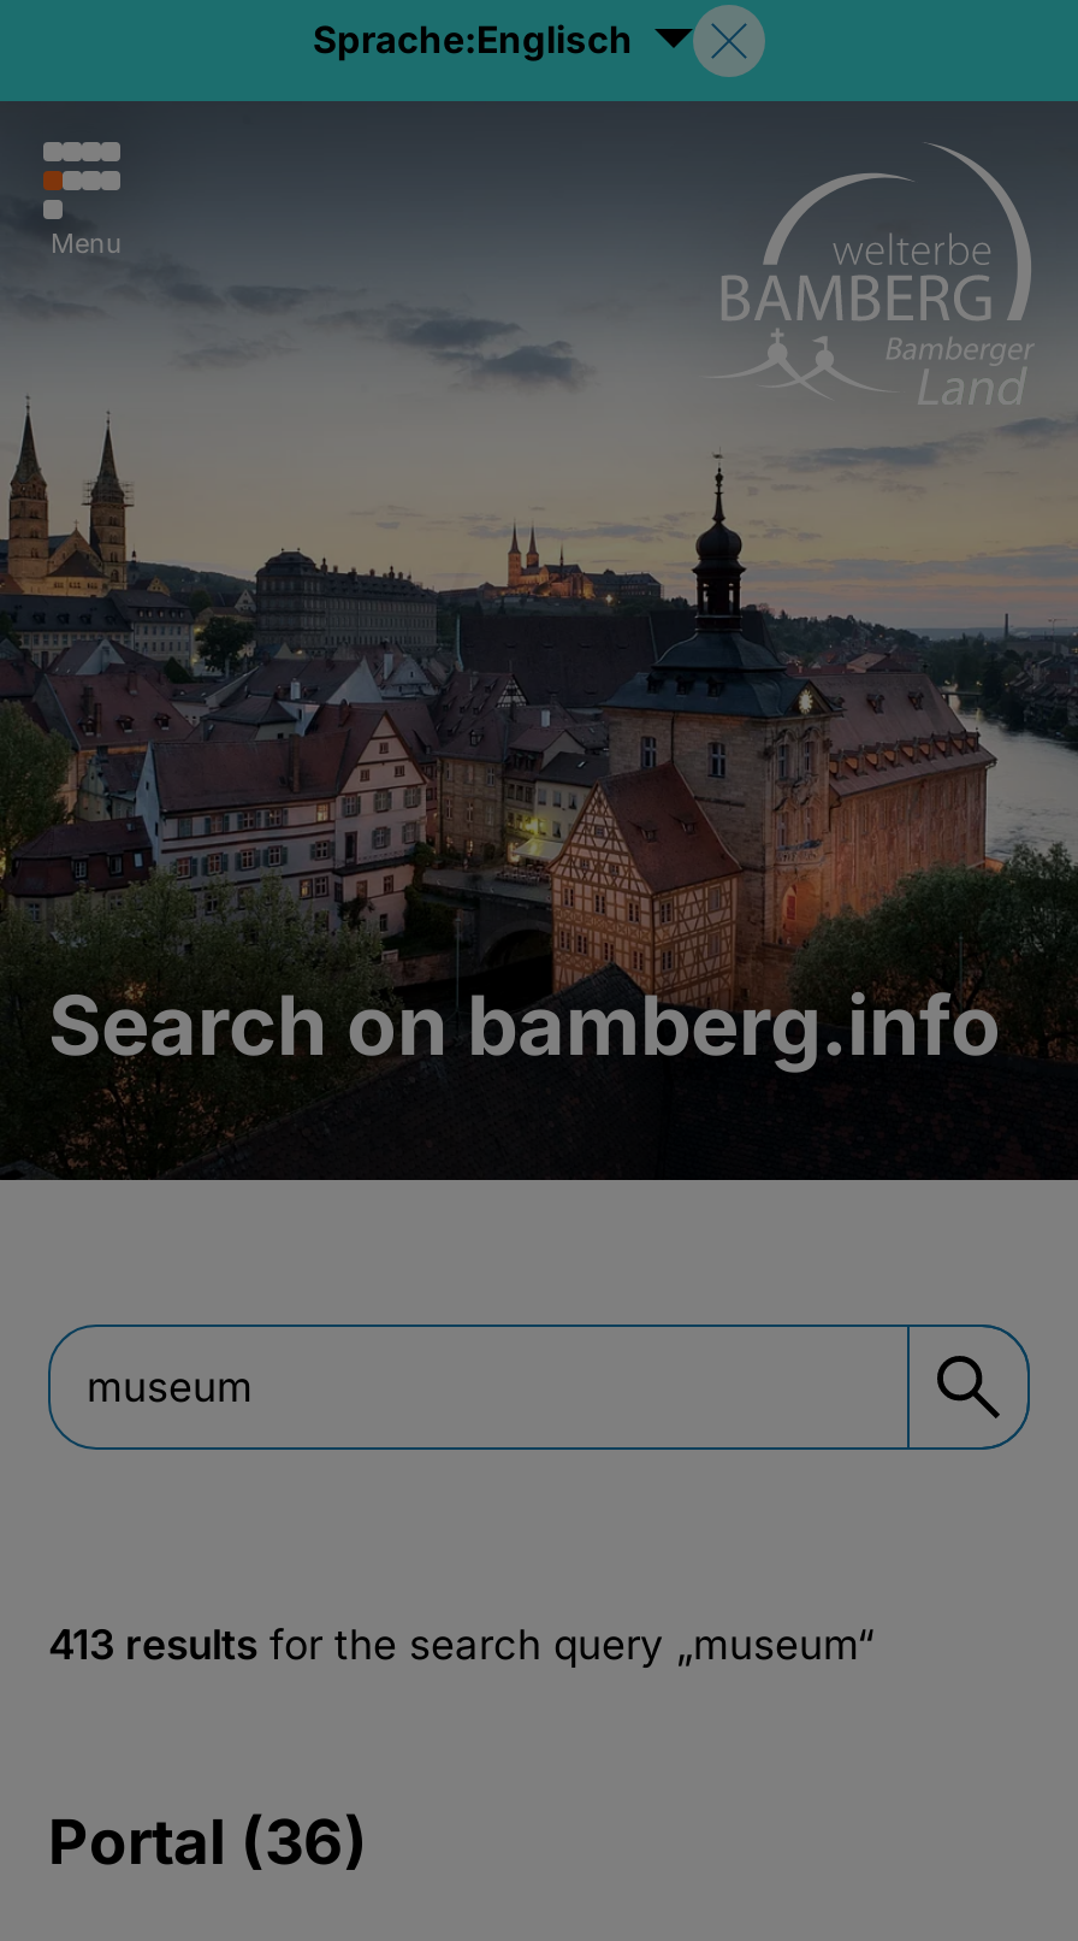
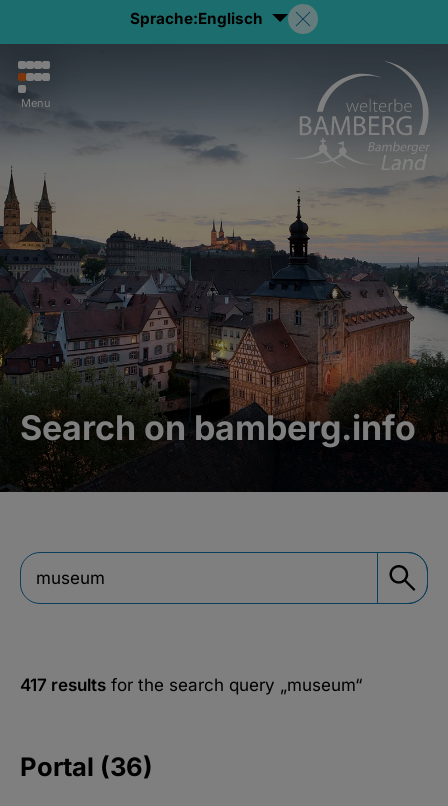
[48,1620,873,1668] 413 results for the search query „museum“ -> [20,674,362,694] 417 results for the search query „museum“

